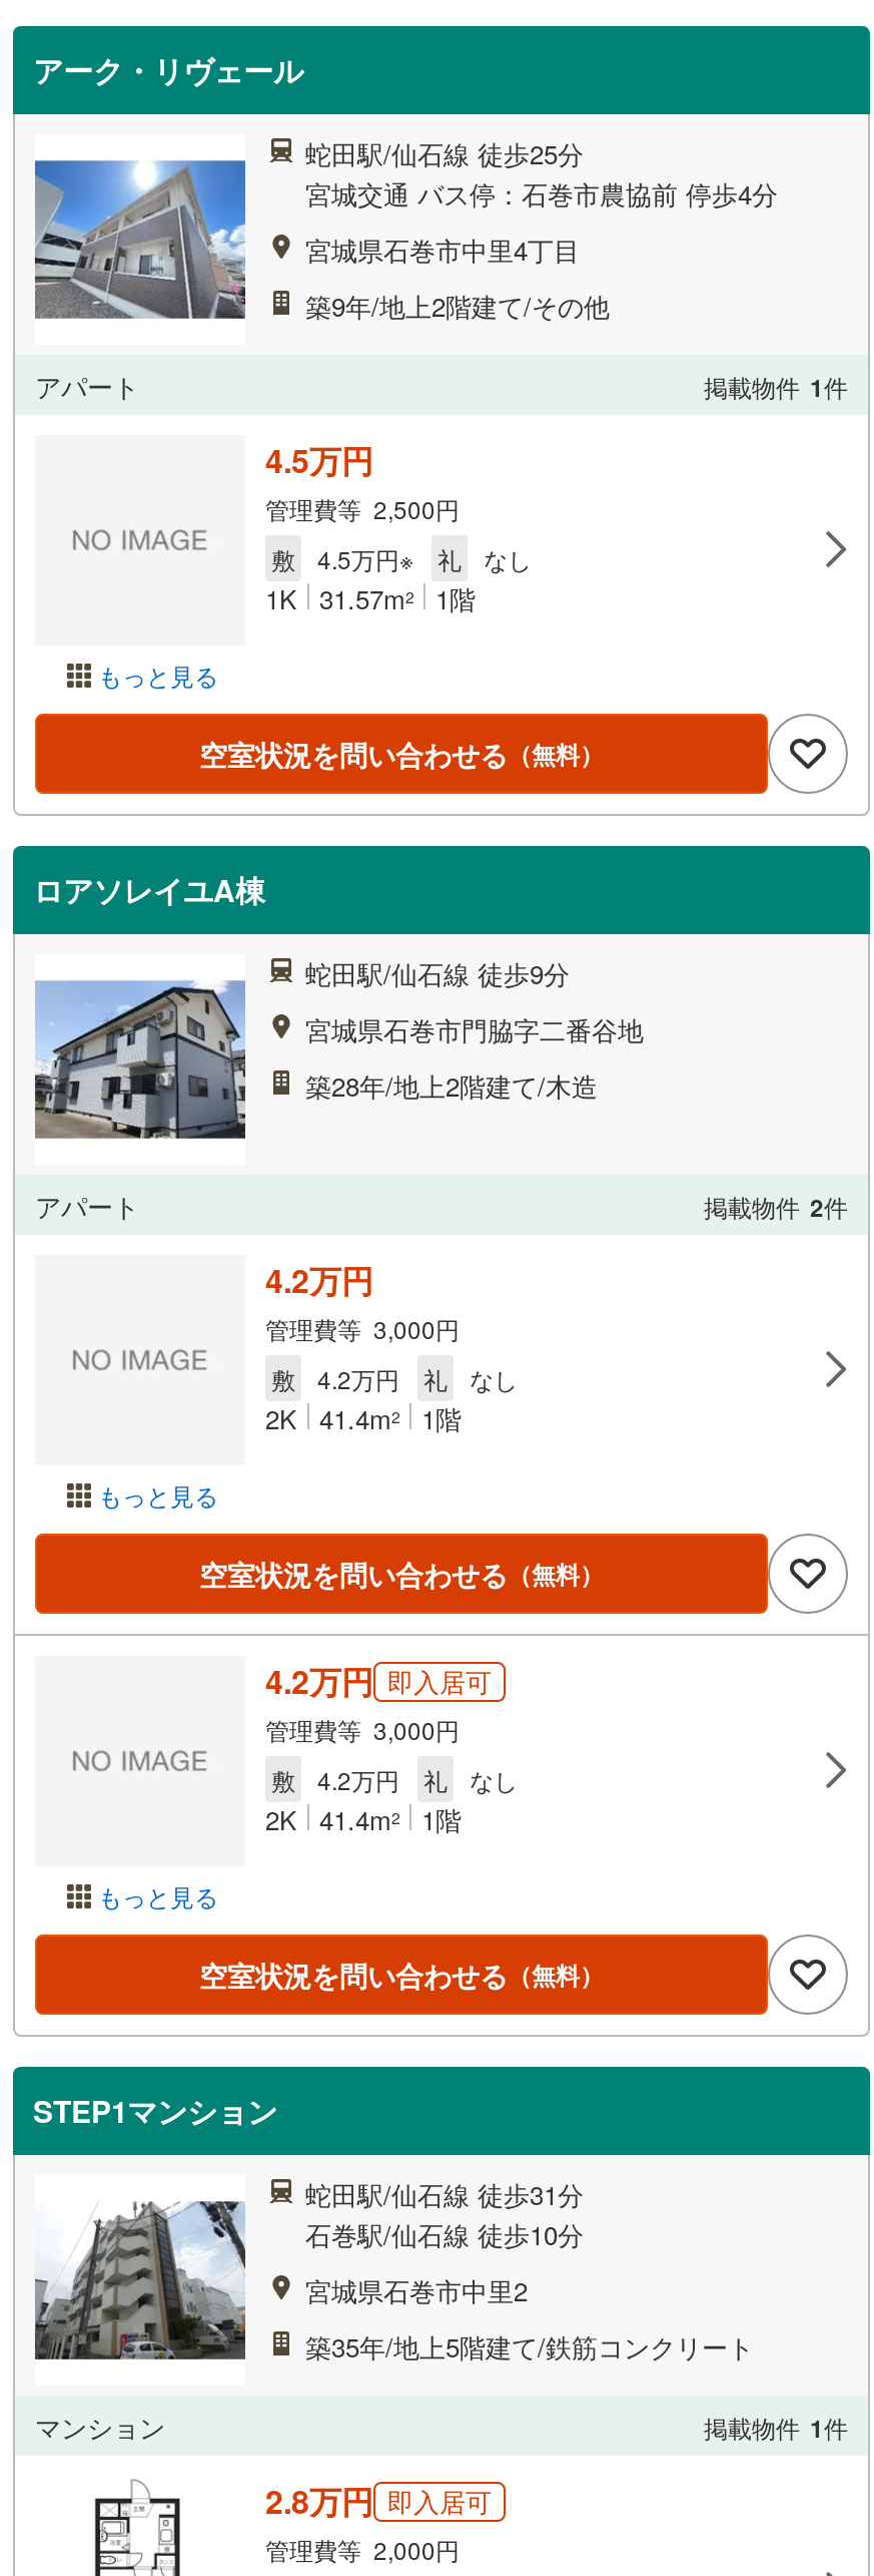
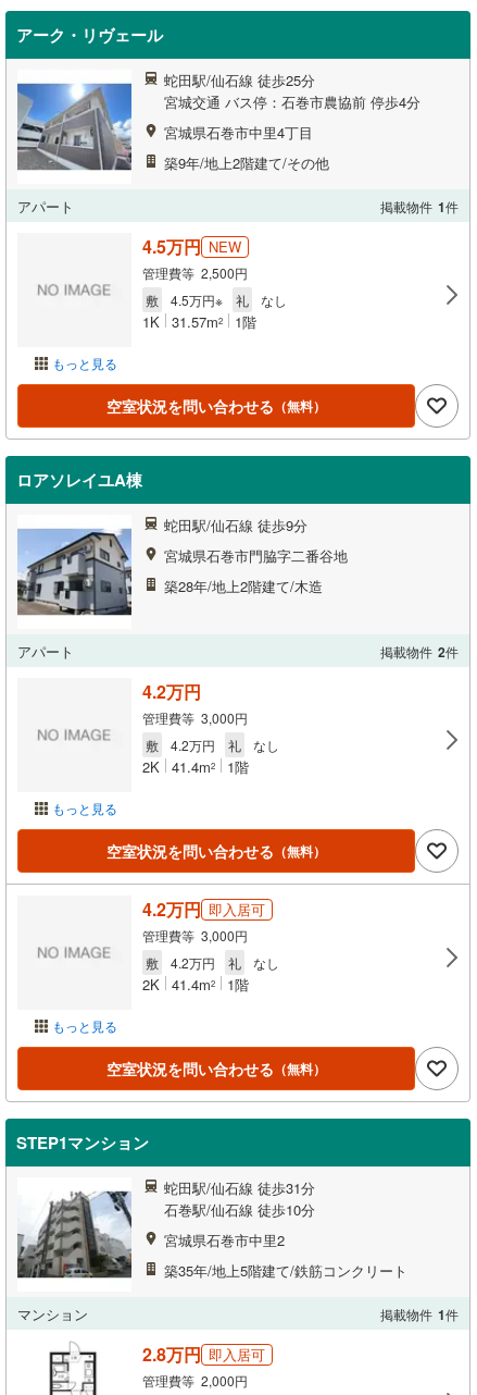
[265,437,373,483] 4.5万円 -> [142,234,241,259] 4.5万円 NEW

